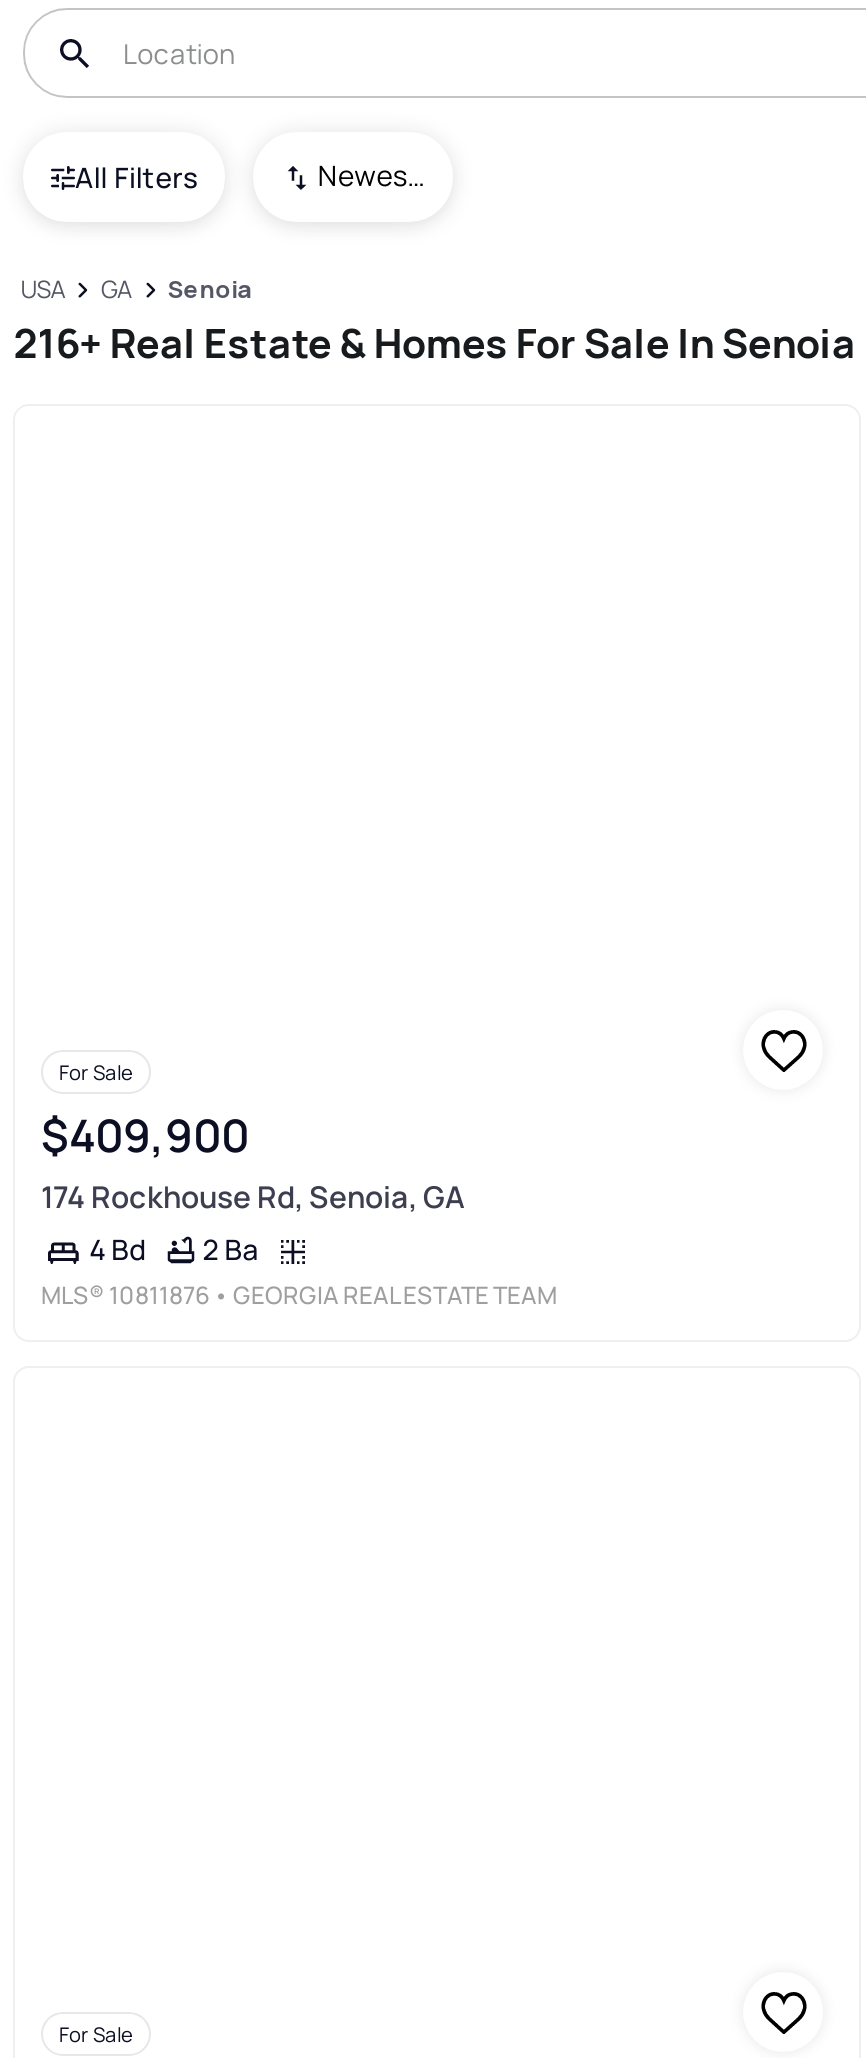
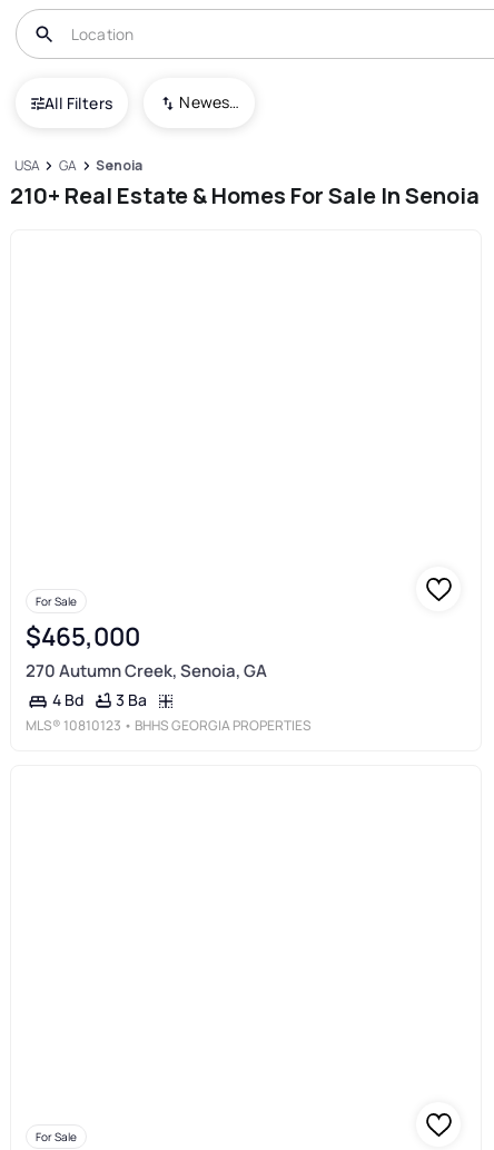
[13,316,855,370] 216+ Real Estate & Homes For Sale In Senoia -> [10,180,480,210] 210+ Real Estate & Homes For Sale In Senoia
[41,1105,249,1167] $409,900 -> [26,619,140,654] $465,000
[41,1176,465,1218] 174 Rockhouse Rd, Senoia, GA -> [26,659,267,682] 270 Autumn Creek, Senoia, GA
[41,1229,557,1312] 2 Ba | MLS® 10811876 • GEORGIA REAL ESTATE TEAM -> [26,689,312,735] 3 Ba | MLS® 10810123 • BHHS GEORGIA PROPERTIES

